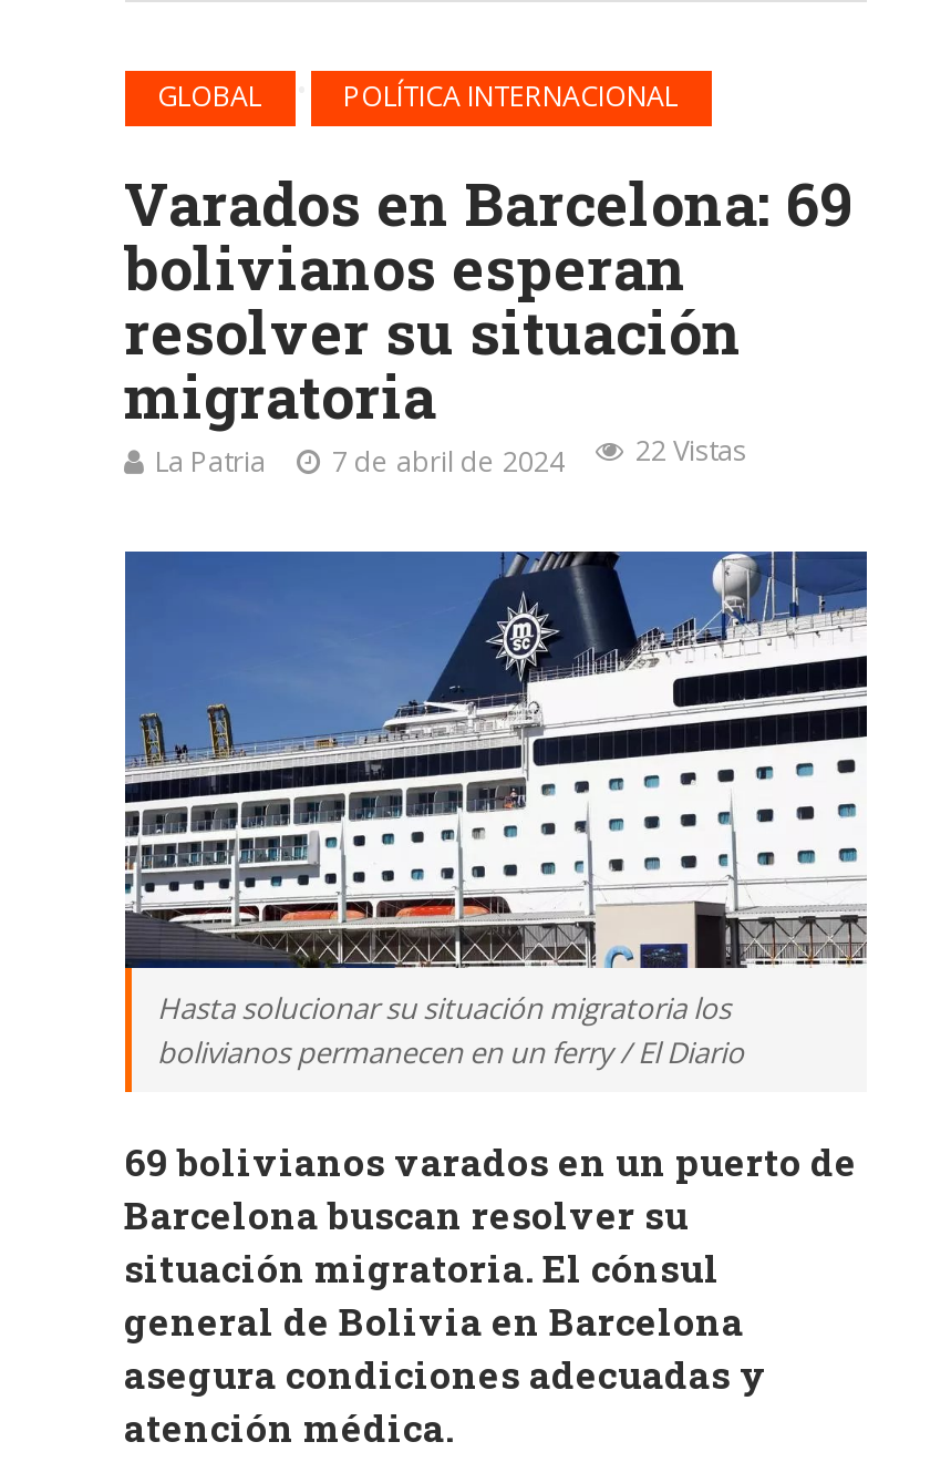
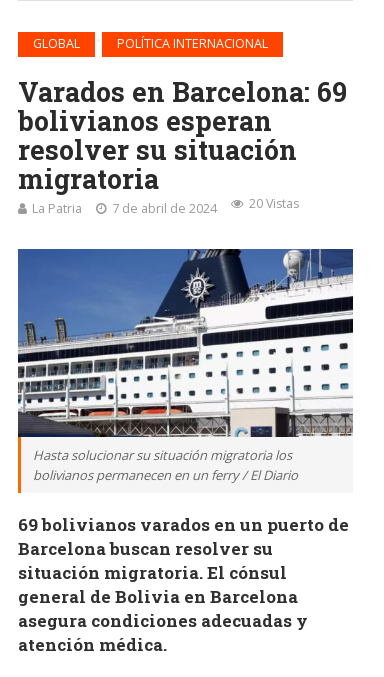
[155,432,746,481] La Patria 7 de abril de 2024 22 Vistas -> [31,195,298,217] La Patria 7 de abril de 2024 20 Vistas

